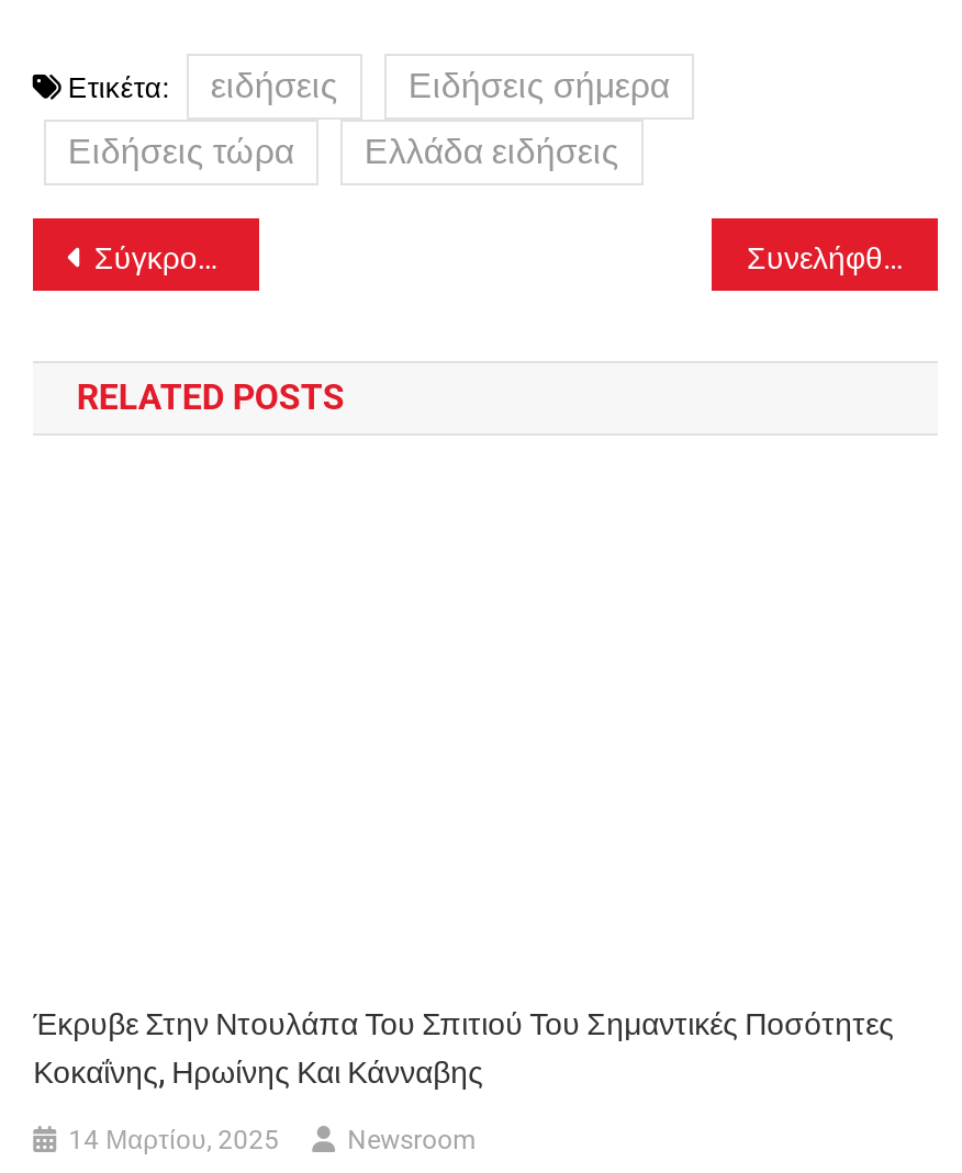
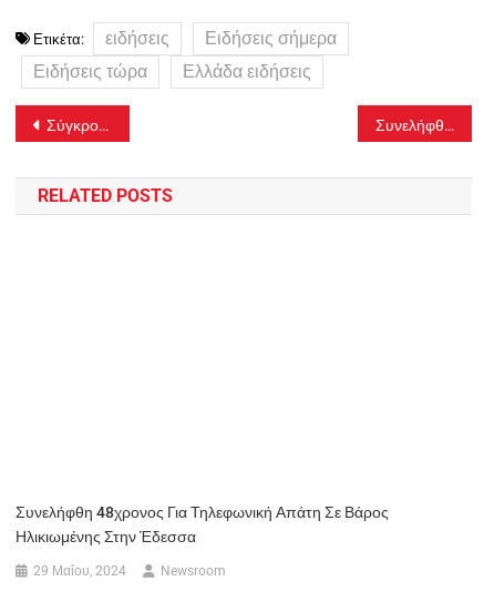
[33,1005,894,1089] Έκρυβε Στην Ντουλάπα Του Σπιτιού Του Σημαντικές Ποσότητες | Κοκαΐνης, Ηρωίνης Και Κάνναβης -> [16,503,389,545] Συνελήφθη 48χρονος Για Τηλεφωνική Απάτη Σε Βάρος | Ηλικιωμένης Στην Έδεσσα
[68,1124,279,1155] 14 Μαρτίου, 2025 -> [33,563,126,578] 29 Μαΐου, 2024

